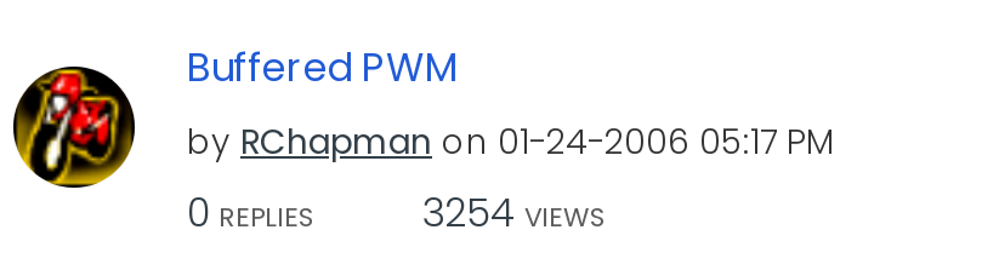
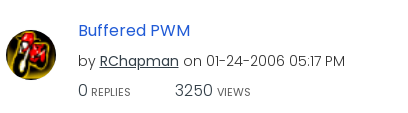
[422,184,607,240] 3254 VIEWS -> [174,78,250,101] 3250 VIEWS

